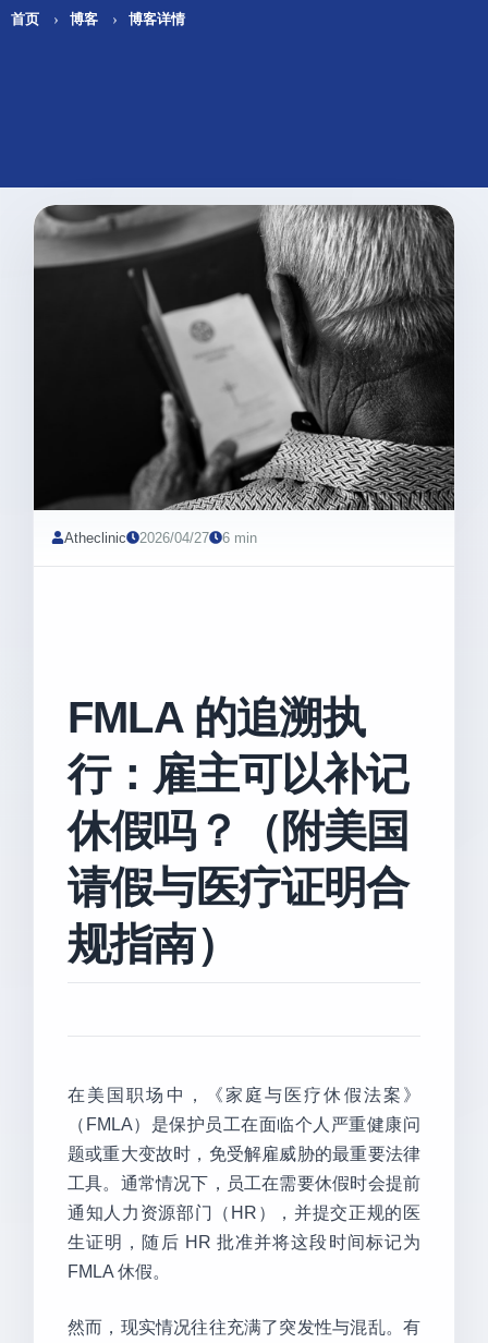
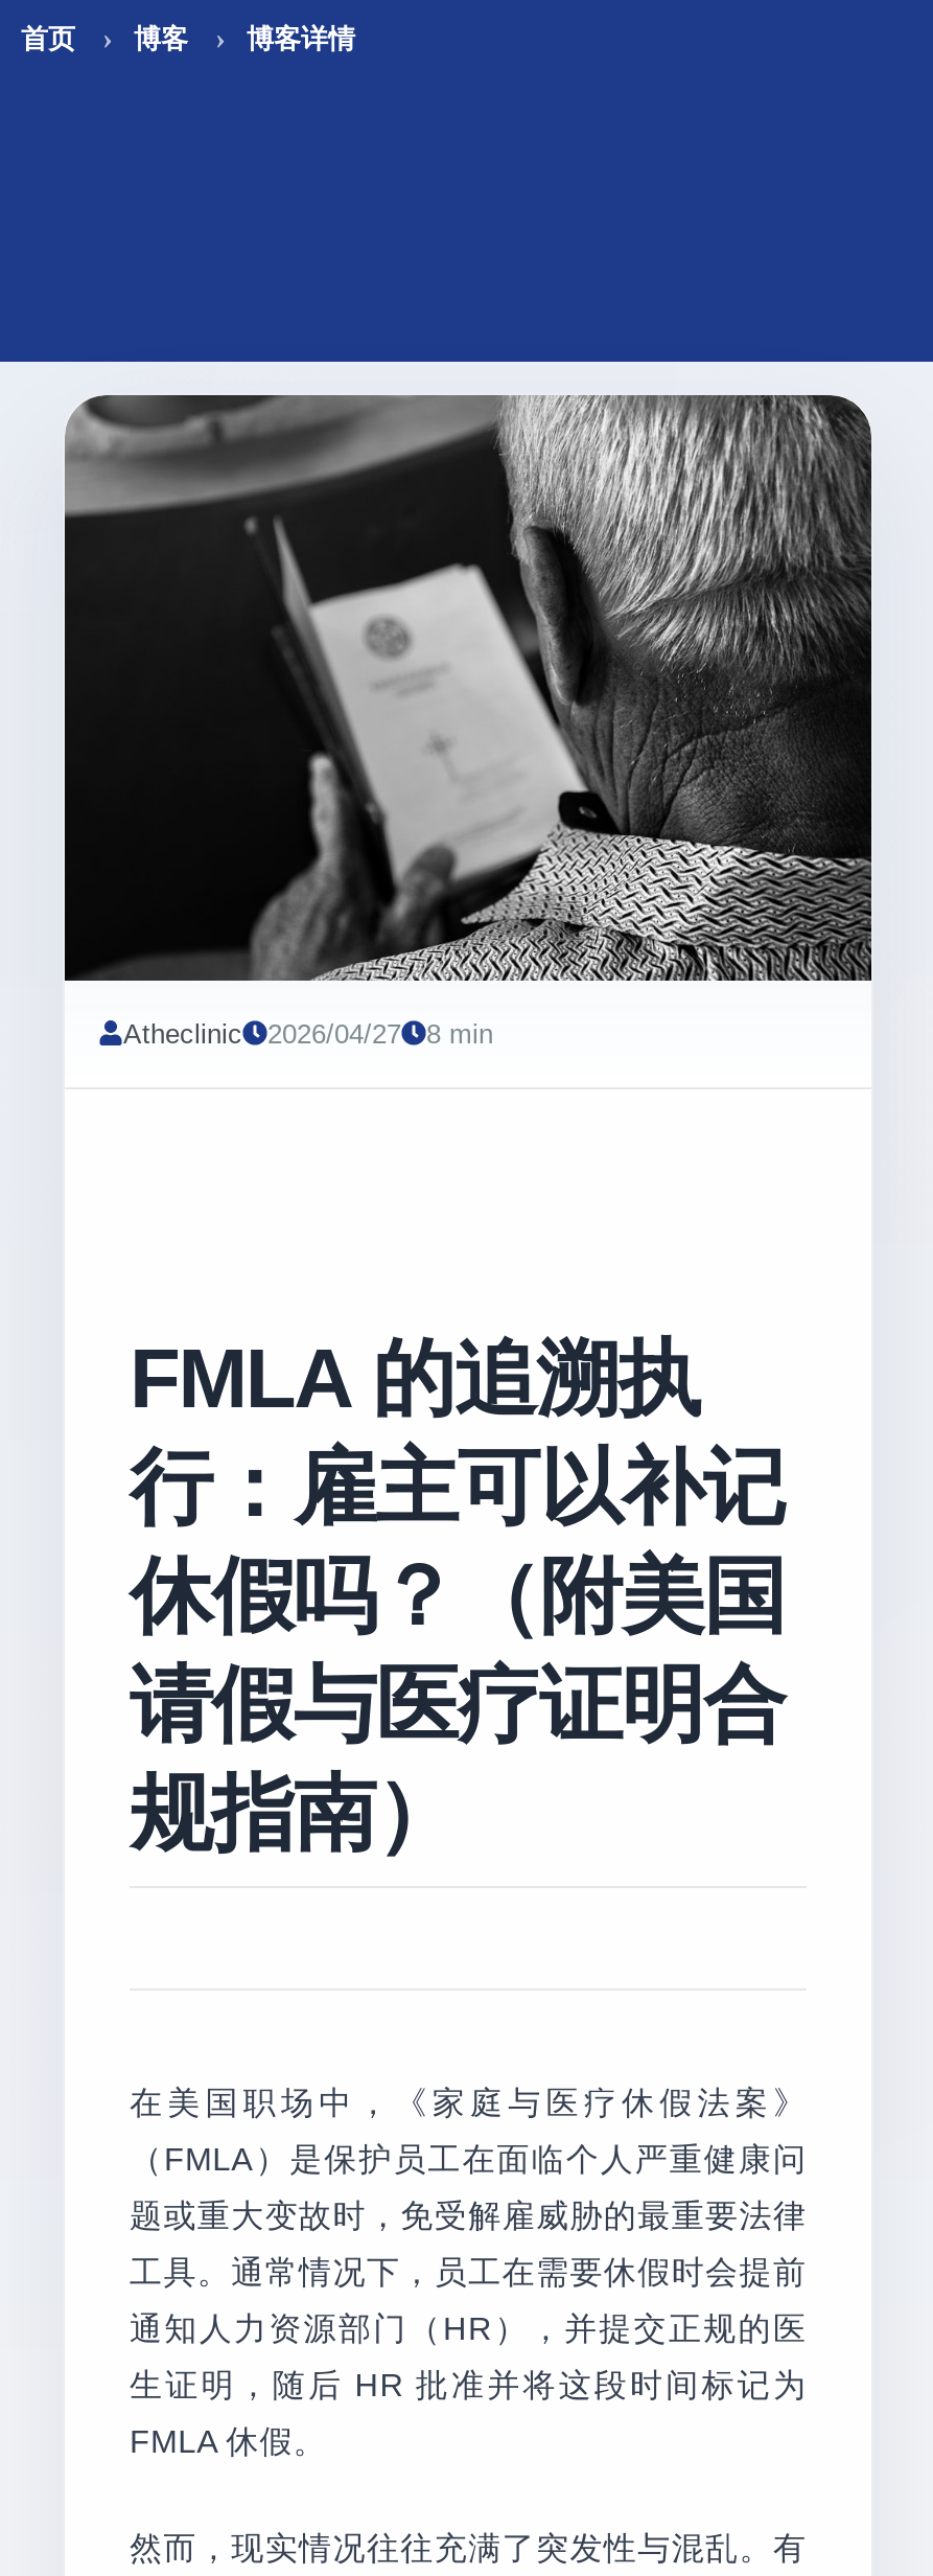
[64,529,257,546] Atheclinic 2026/04/27 6 min -> [123,1017,493,1049] Atheclinic 2026/04/27 8 min

